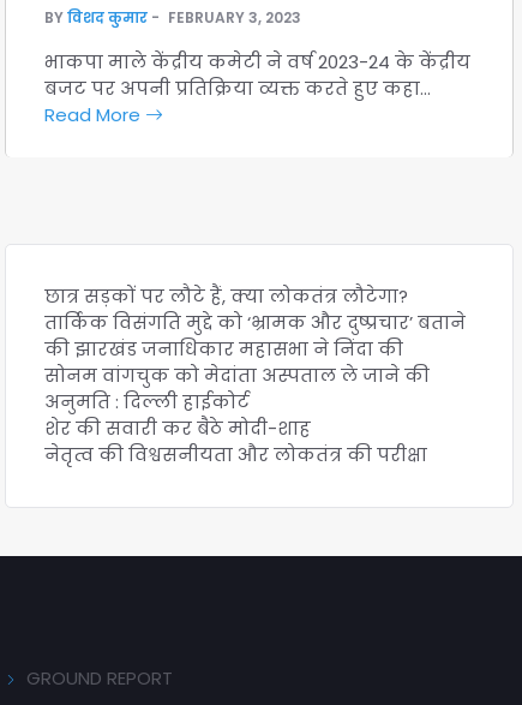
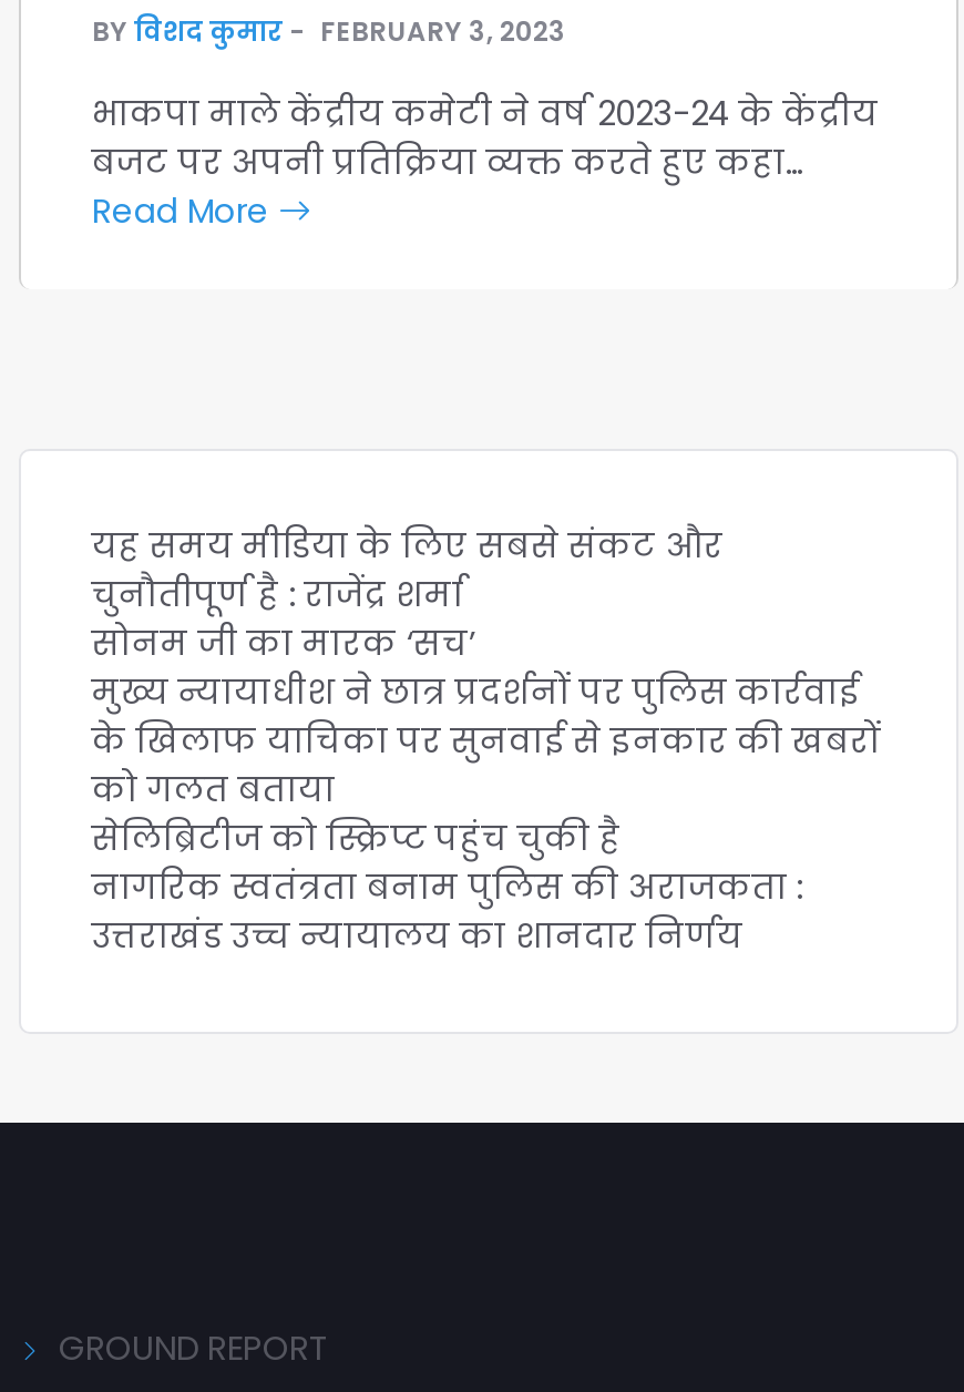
[44,283,466,467] छात्र सड़कों पर लौटे हैं, क्या लोकतंत्र लौटेगा? | तार्किक विसंगति मुद्दे को ‘भ्रामक और दुष्प्रचार’ बताने | की झारखंड जनाधिकार महासभा ने निंदा की | सोनम वांगचुक को मेदांता अस्पताल ले जाने की | अनुमति : दिल्ली हाईकोर्ट | शेर की सवारी कर बैठे मोदी-शाह | नेतृत्व की विश्वसनीयता और लोकतंत्र की परीक्षा -> [92,522,881,959] यह समय मीडिया के लिए सबसे संकट और | चुनौतीपूर्ण है : राजेंद्र शर्मा | सोनम जी का मारक ‘सच’ | मुख्य न्यायाधीश ने छात्र प्रदर्शनों पर पुलिस कार्रवाई | के खिलाफ याचिका पर सुनवाई से इनकार की खबरों | को गलत बताया | सेलिब्रिटीज को स्क्रिप्ट पहुंच चुकी है | नागरिक स्वतंत्रता बनाम पुलिस की अराजकता : | उत्तराखंड उच्च न्यायालय का शानदार निर्णय

